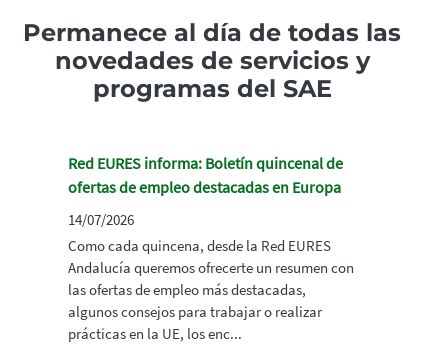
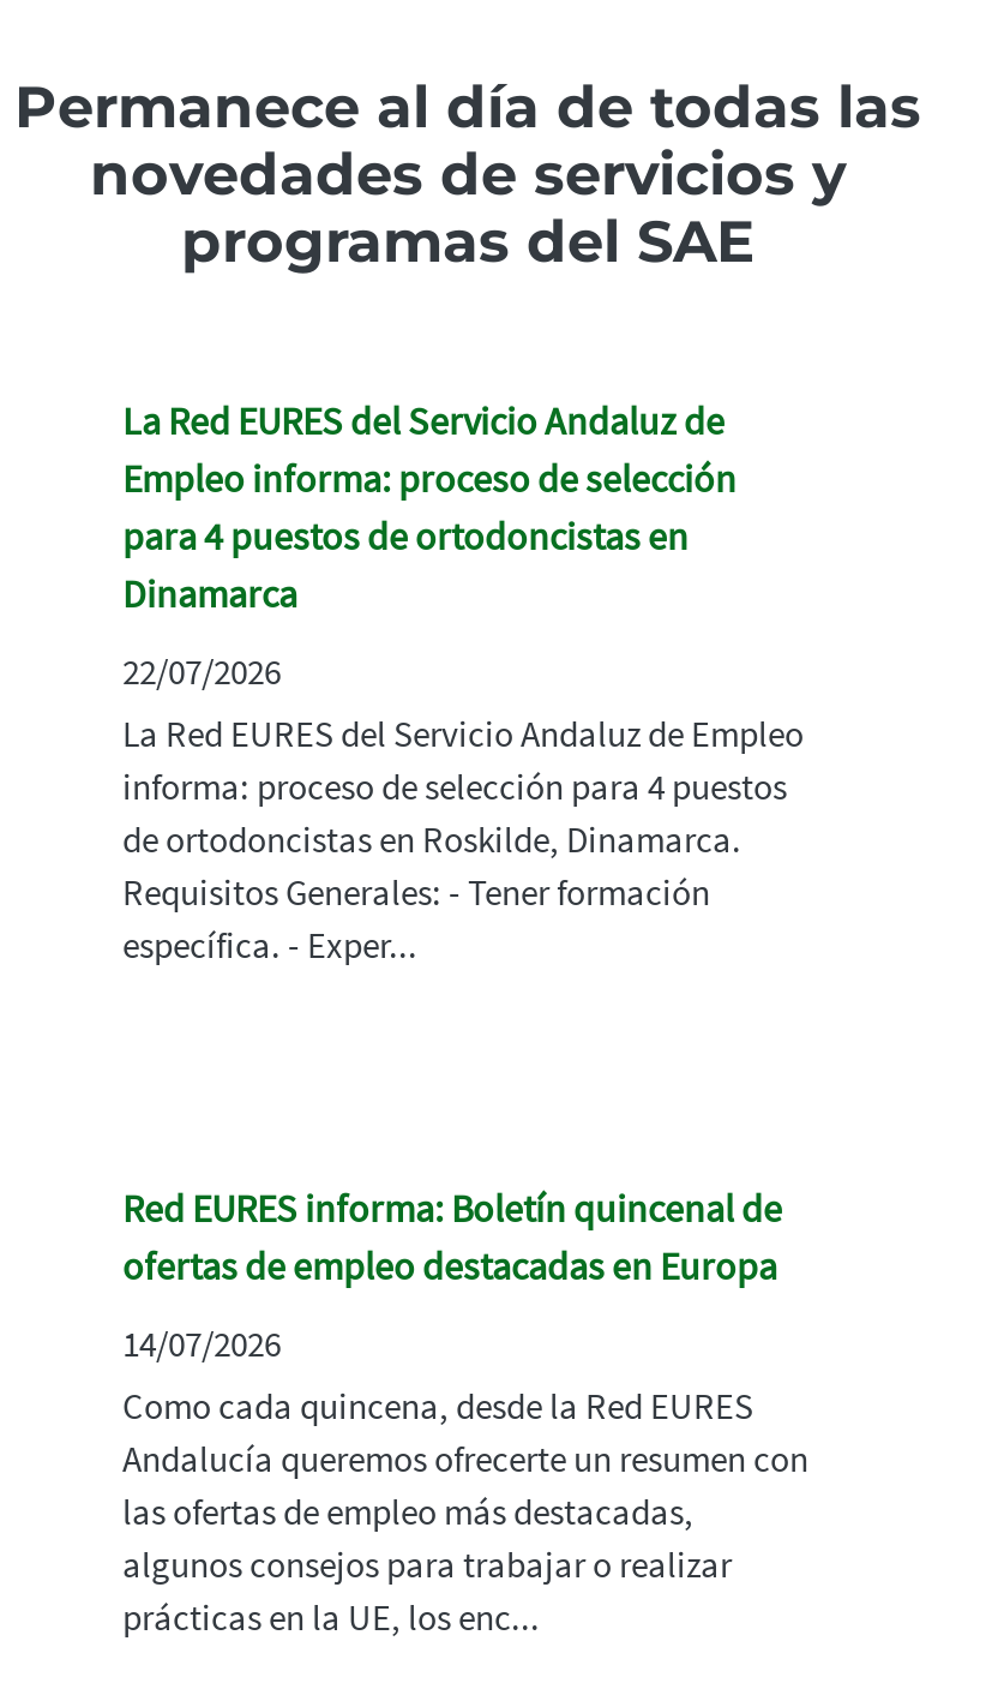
none -> [122,396,804,968] La Red EURES del Servicio Andaluz de | Empleo informa: proceso de selección | para 4 puestos de ortodoncistas en | Dinamarca | 22/07/2026 | La Red EURES del Servicio Andaluz de Empleo | informa: proceso de selección para 4 puestos | de ortodoncistas en Roskilde, Dinamarca. | Requisitos Generales: - Tener formación | específica. - Exper...

